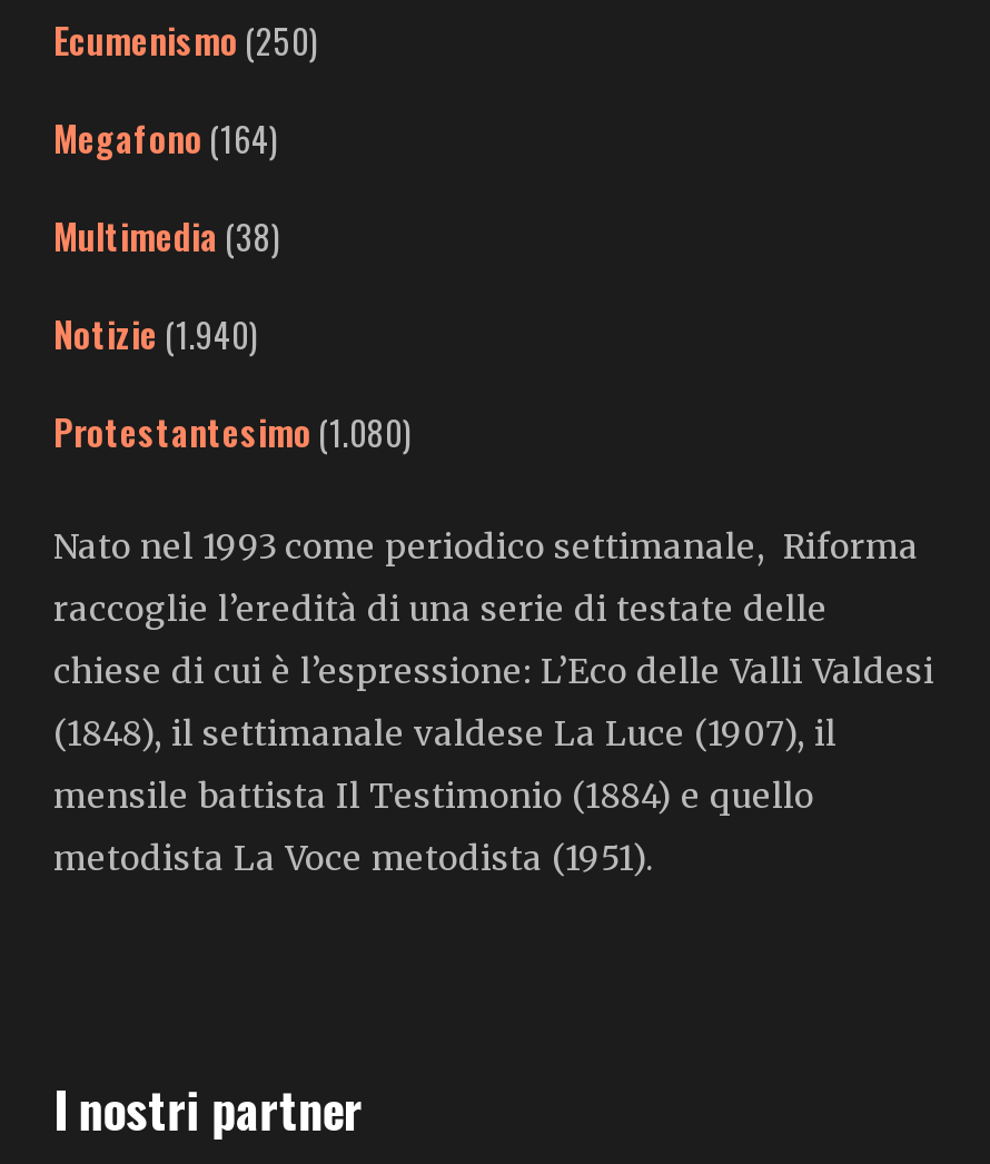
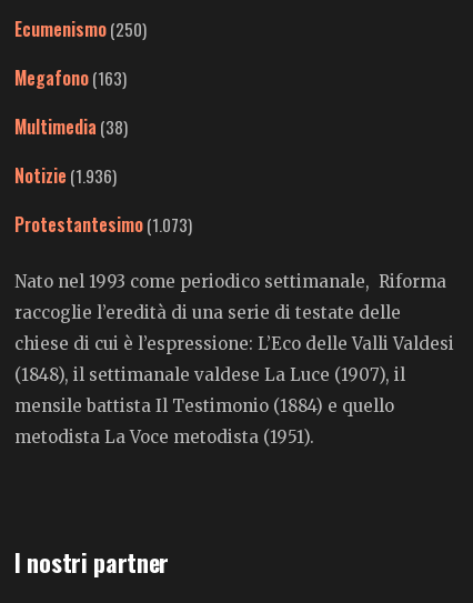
[53,111,278,165] Megafono (164) -> [14,64,127,91] Megafono (163)
[53,307,258,361] Notizie (1.940) -> [14,162,117,189] Notizie (1.936)
[53,405,412,458] Protestantesimo (1.080) -> [14,211,192,238] Protestantesimo (1.073)

